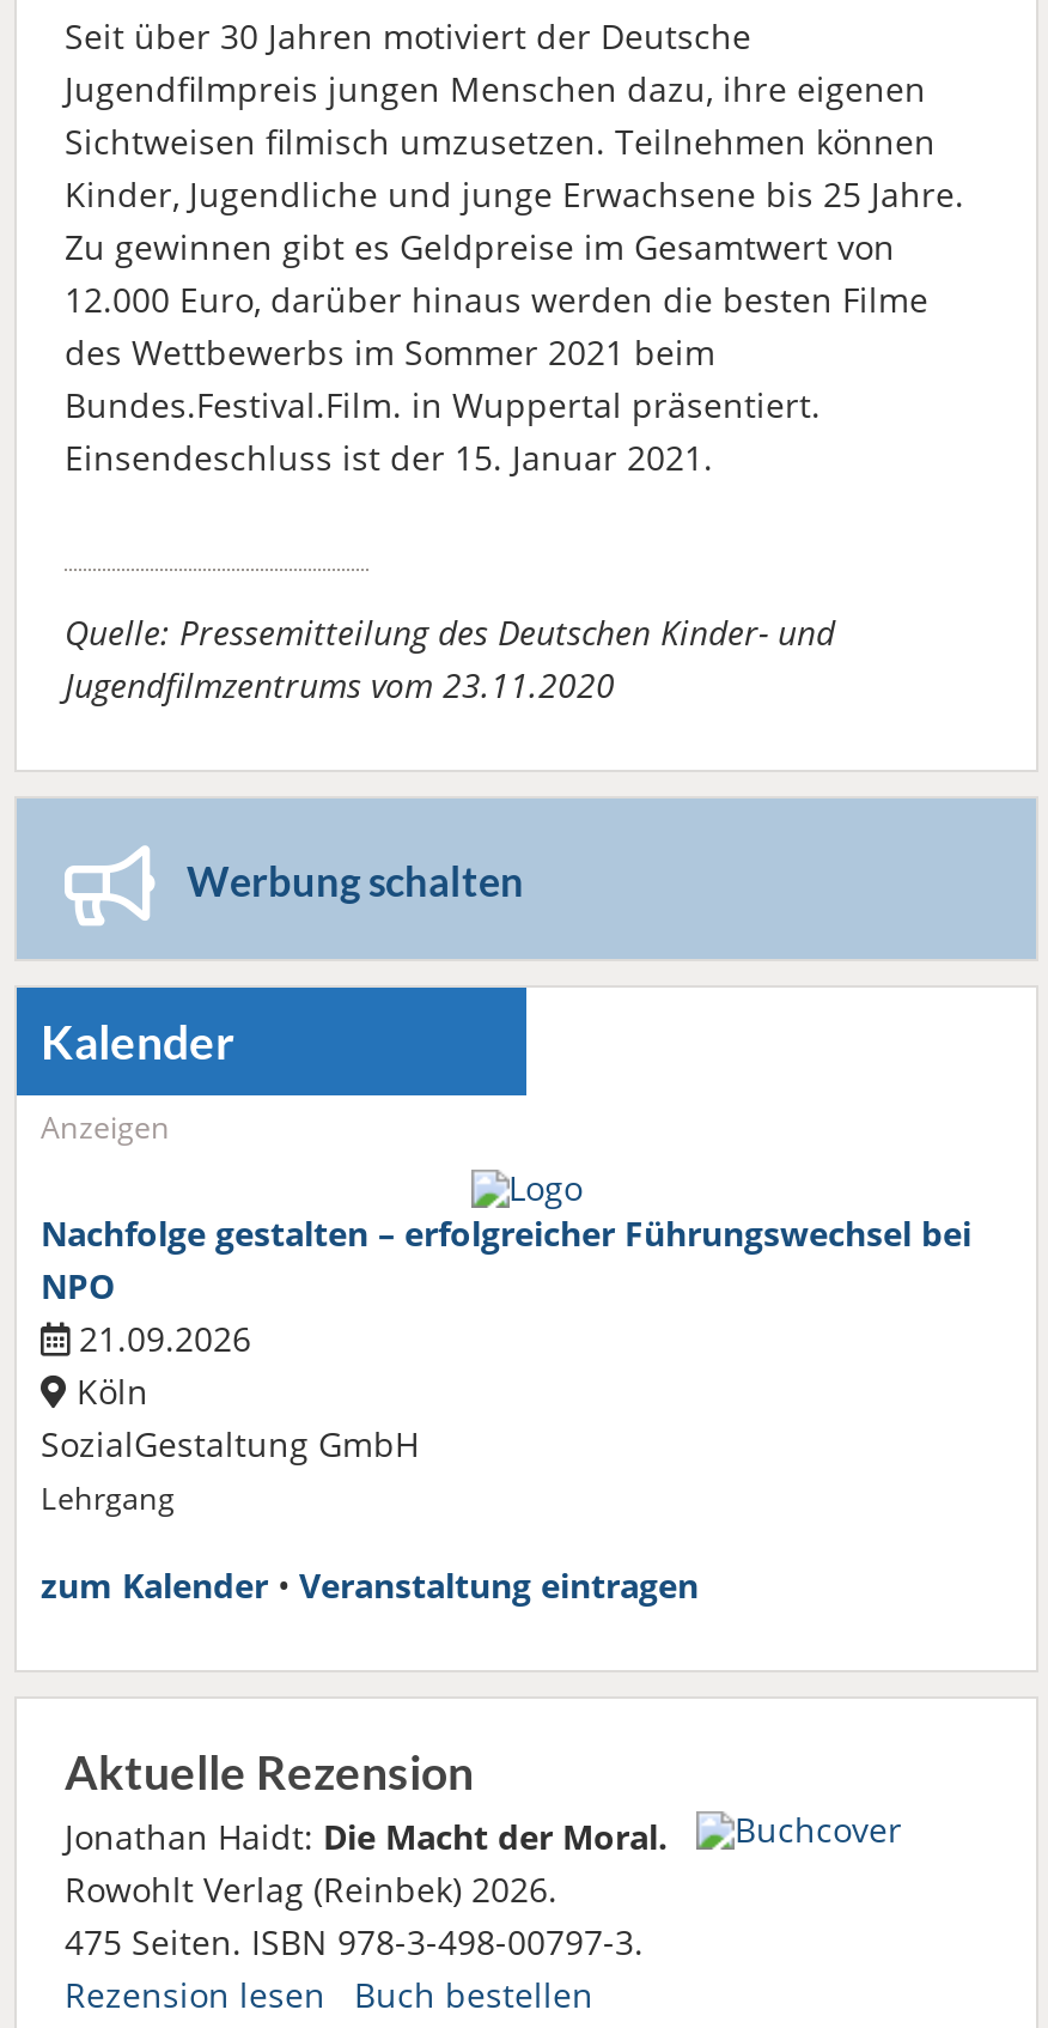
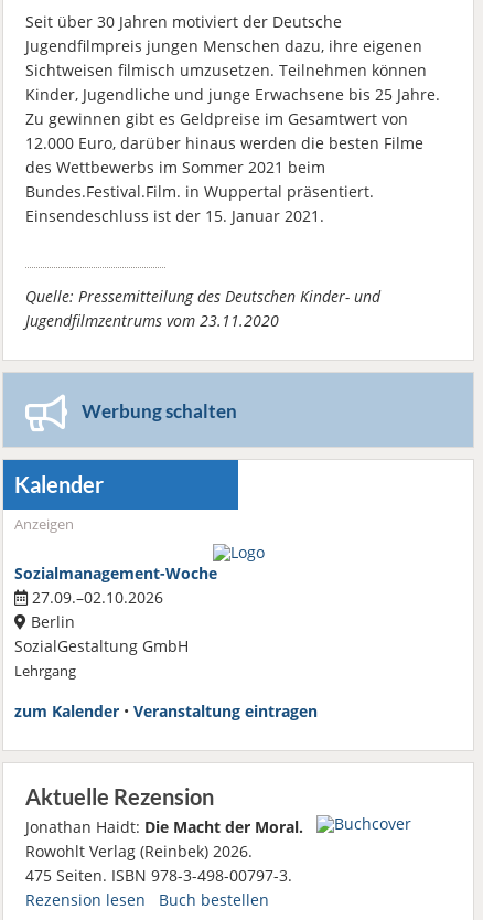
[41,1210,971,1414] Nachfolge gestalten – erfolgreicher Führungswechsel bei | NPO | 21.09.2026 | Köln -> [14,562,217,632] Sozialmanagement-Woche | 27.09.–02.10.2026 | Berlin

